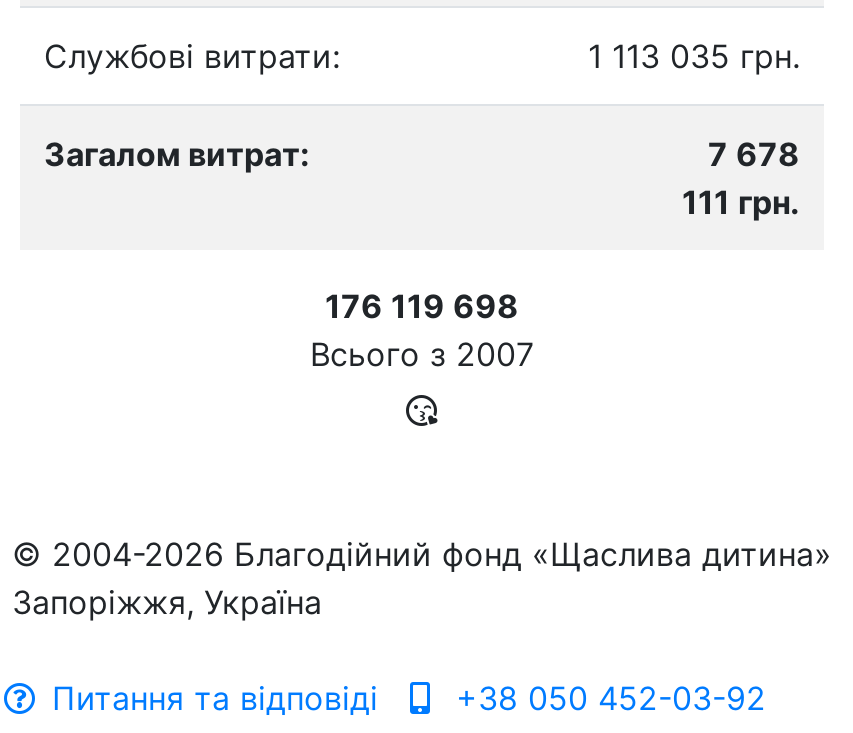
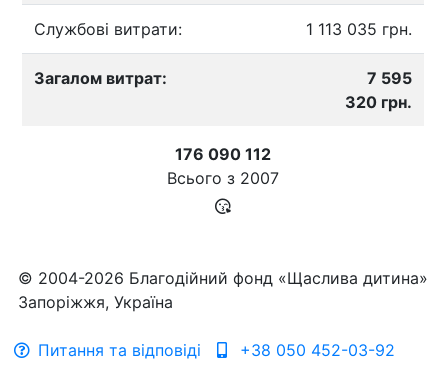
[708,135,800,175] 7 678 -> [367,68,412,88] 7 595
[682,183,800,223] 111 грн. -> [345,92,412,112] 320 грн.
[325,287,519,327] 176 119 698 -> [175,144,271,164] 176 090 112

